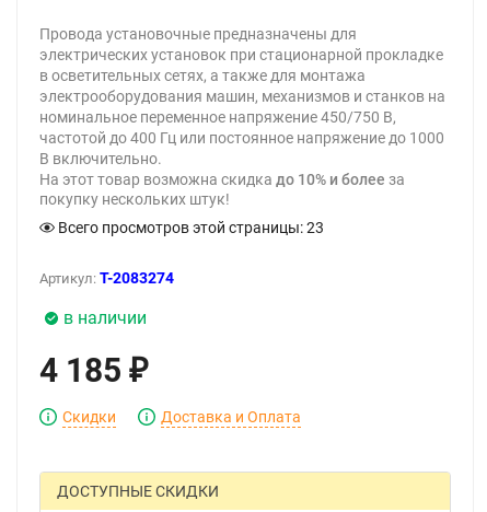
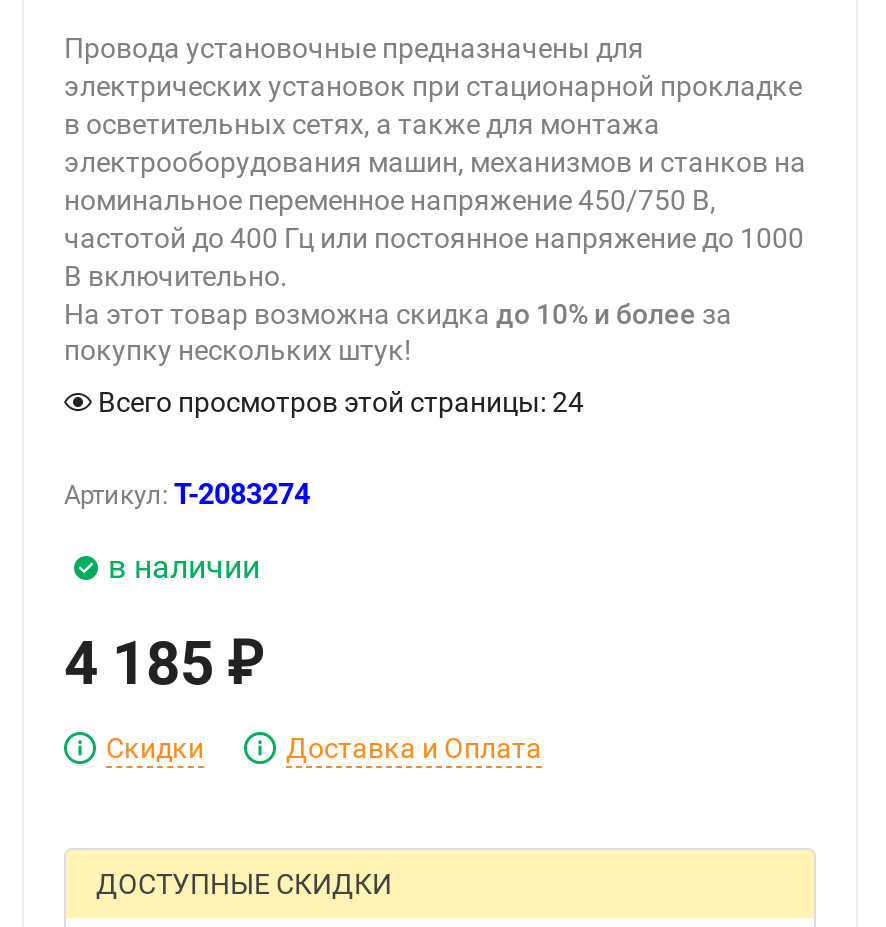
[55,219,324,236] Всего просмотров этой страницы: 23 -> [92,386,584,418] Всего просмотров этой страницы: 24

